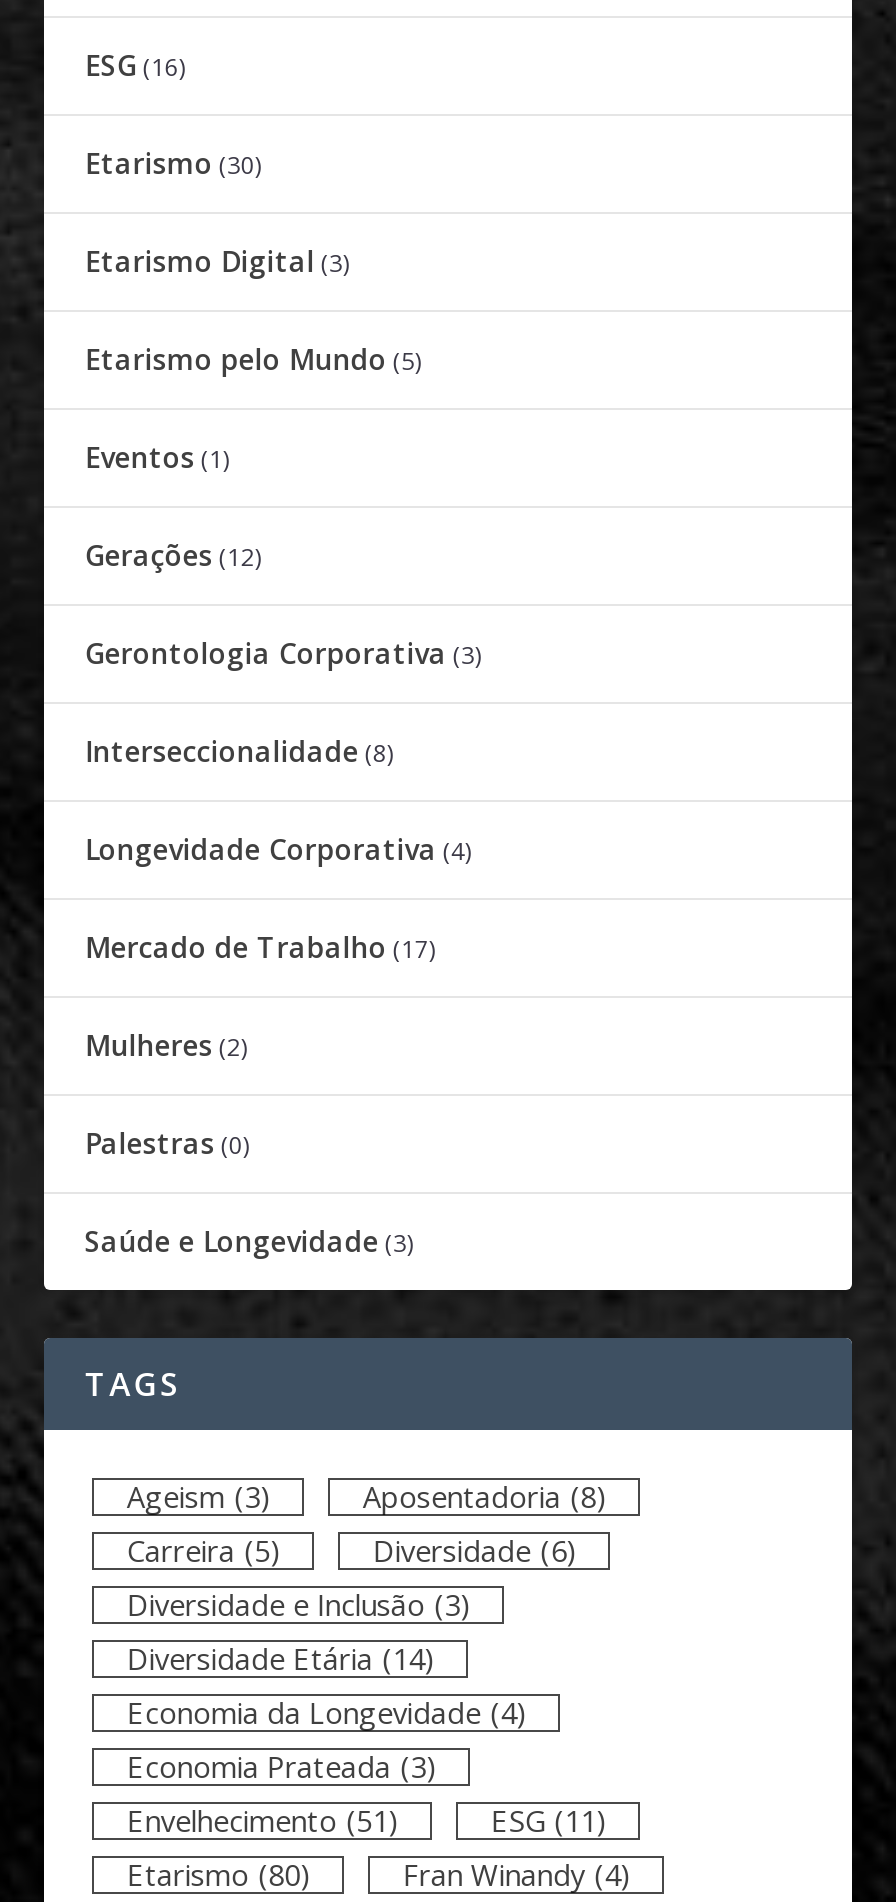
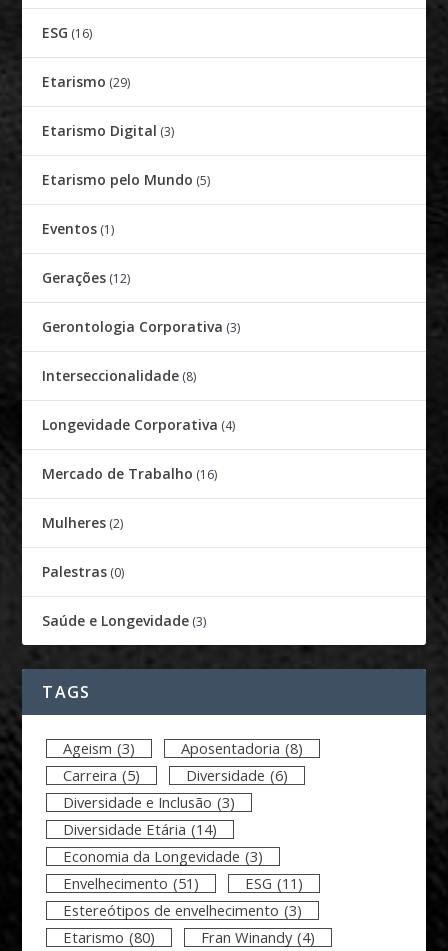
[85,144,261,182] Etarismo (30) -> [42,72,130,91] Etarismo (29)
[85,928,435,966] Mercado de Trabalho (17) -> [42,464,217,483] Mercado de Trabalho (16)
[127,1692,527,1786] Economia da Longevidade (4) | Economia Prateada (3) -> [63,846,263,866] Economia da Longevidade (3)
moved [127,1800,607,1840] -> [63,873,303,893]: Envelhecimento (51) | ESG (11)
none -> [63,900,302,920] Estereótipos de envelhecimento (3)

